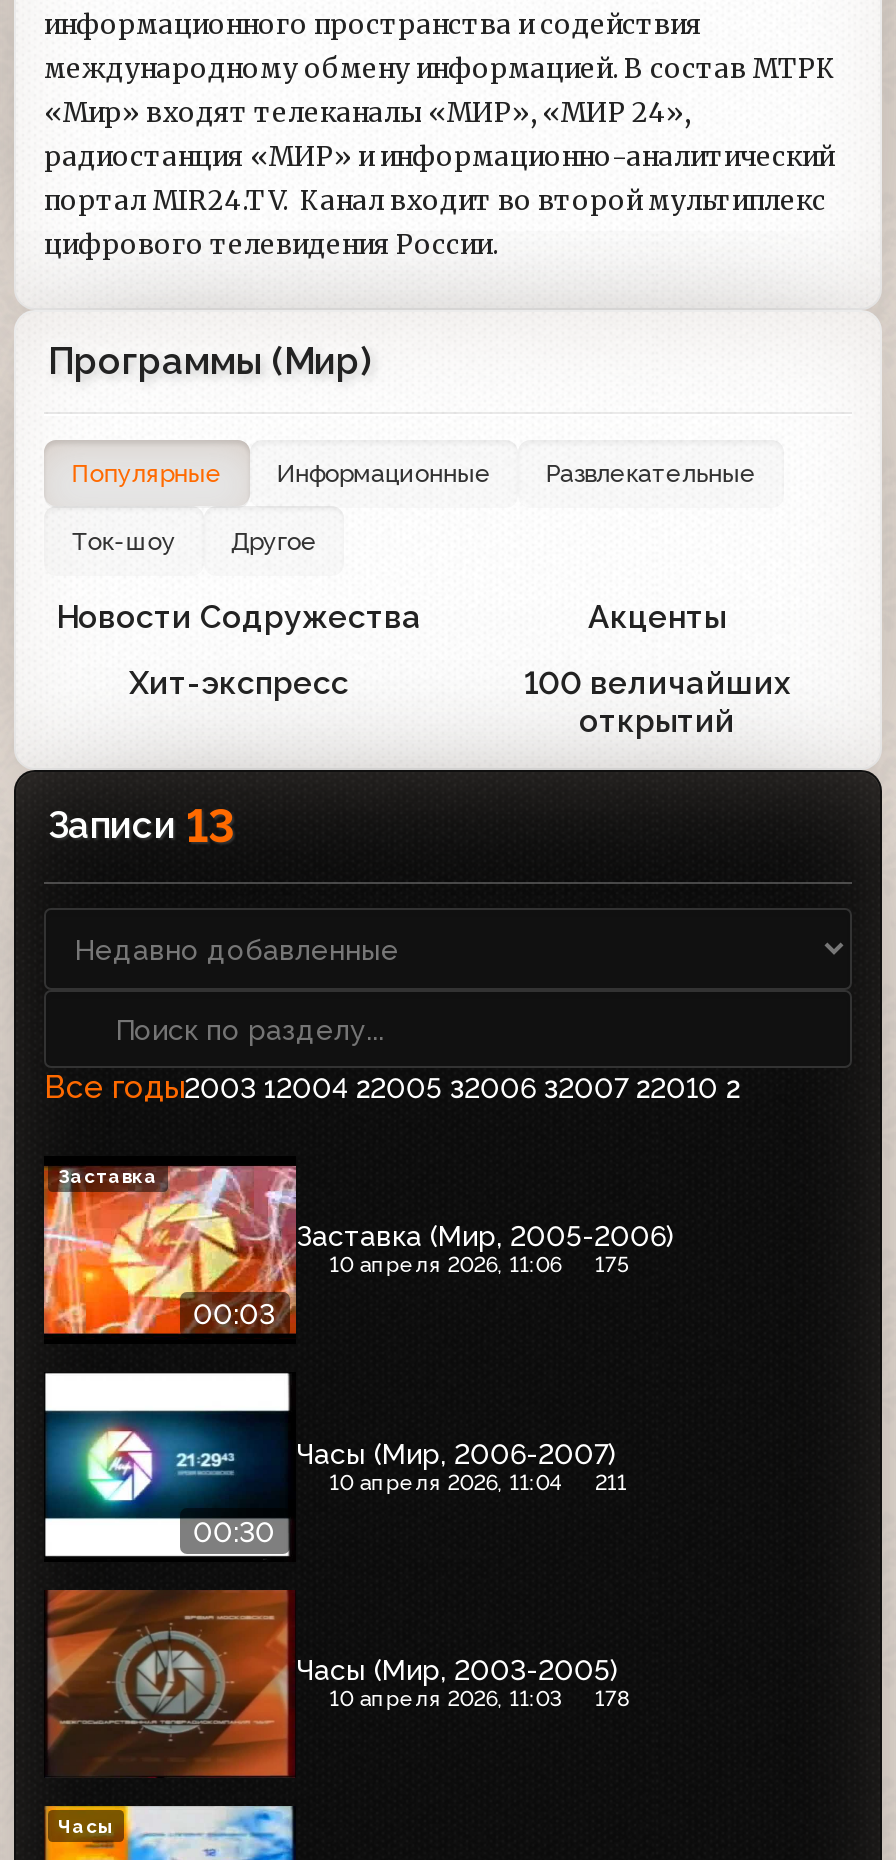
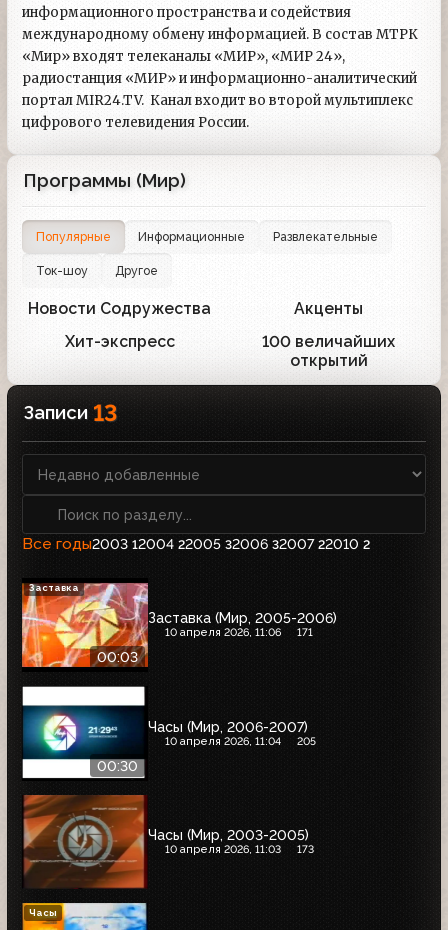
[329,1253,629,1279] 10 апреля 2026, 11:06 175 -> [165,626,313,639] 10 апреля 2026, 11:06 171
[329,1470,627,1496] 10 апреля 2026, 11:04 211 -> [165,735,316,748] 10 апреля 2026, 11:04 205
[329,1687,629,1713] 10 апреля 2026, 11:03 178 -> [165,843,314,856] 10 апреля 2026, 11:03 173

